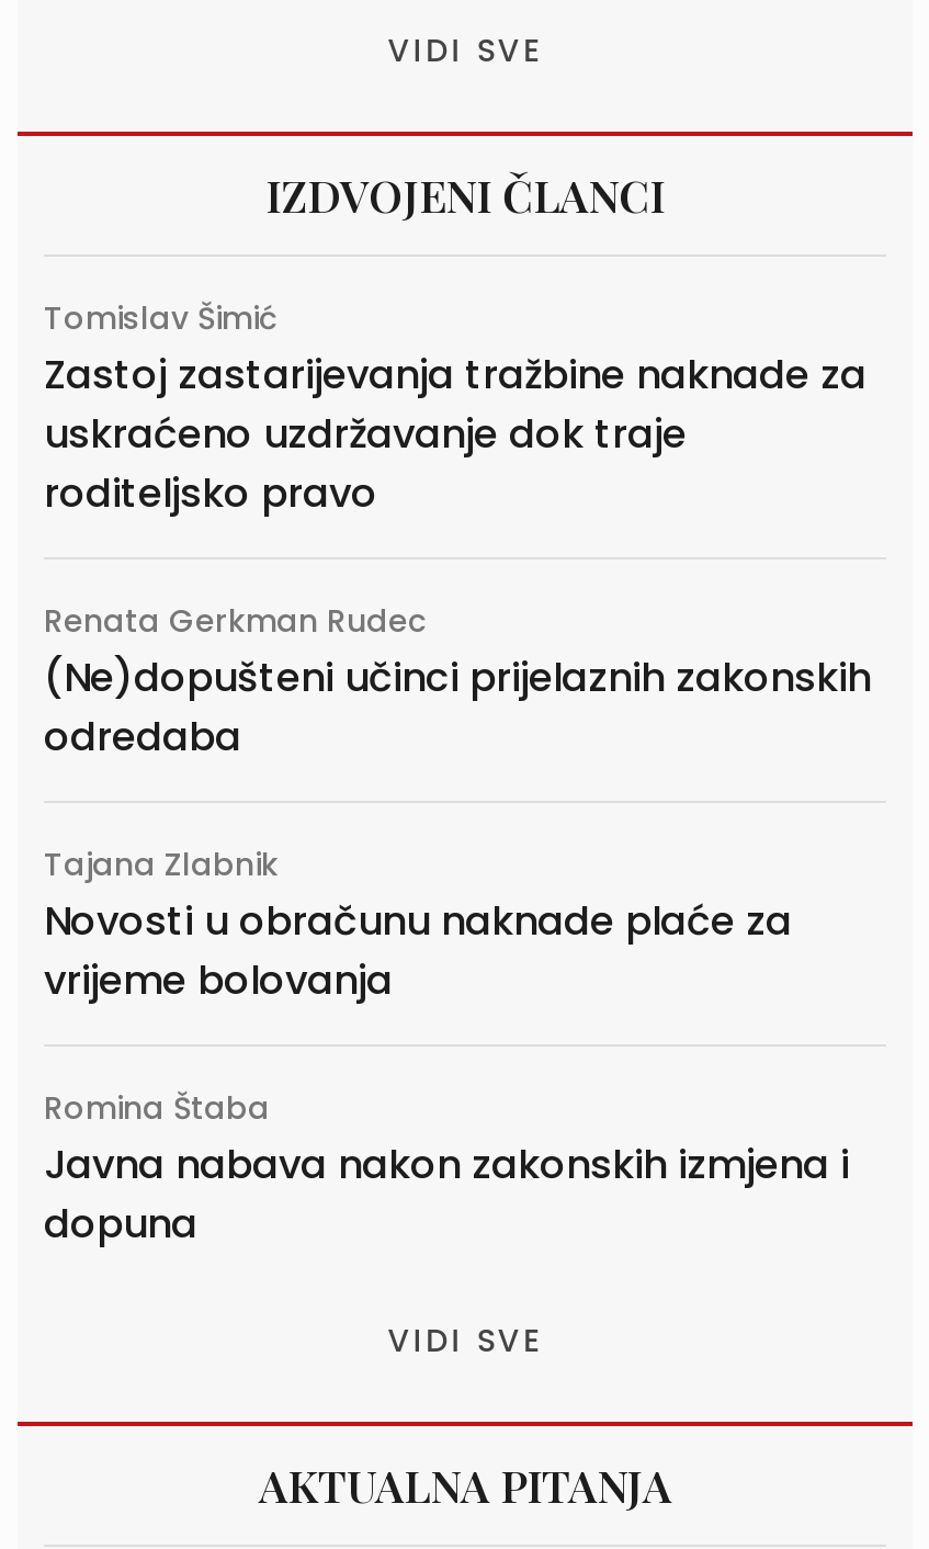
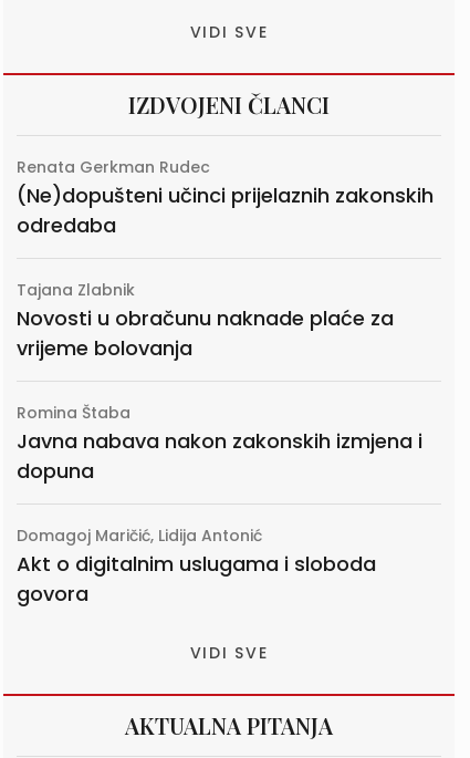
[44,296,866,520] Tomislav Šimić | Zastoj zastarijevanja tražbine naknade za | uskraćeno uzdržavanje dok traje | roditeljsko pravo -> none
moved [44,599,871,1250] -> [17,156,434,484]: Renata Gerkman Rudec | (Ne)dopušteni učinci prijelaznih zakonskih | odredaba | ... | Javna nabava nakon zakonskih izmjena i | dopuna
none -> [17,524,376,607] Domagoj Maričić, Lidija Antonić | Akt o digitalnim uslugama i sloboda | govora

